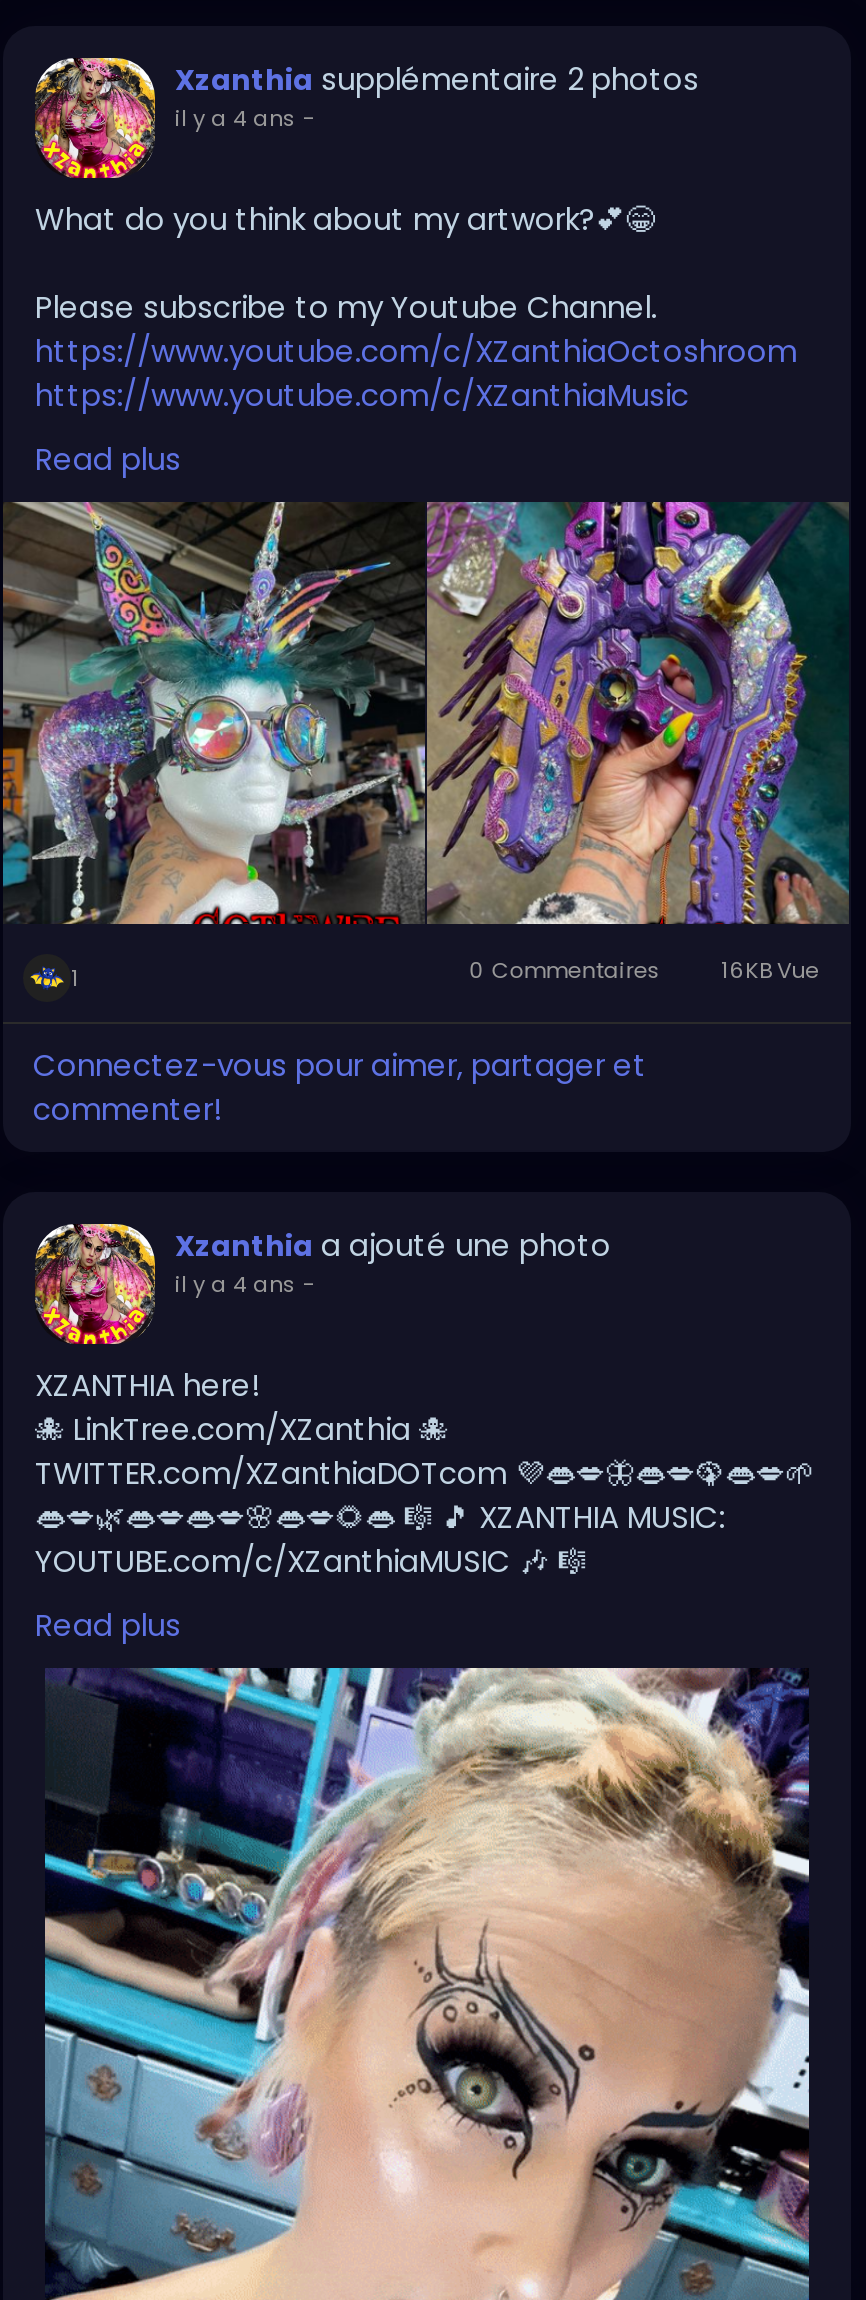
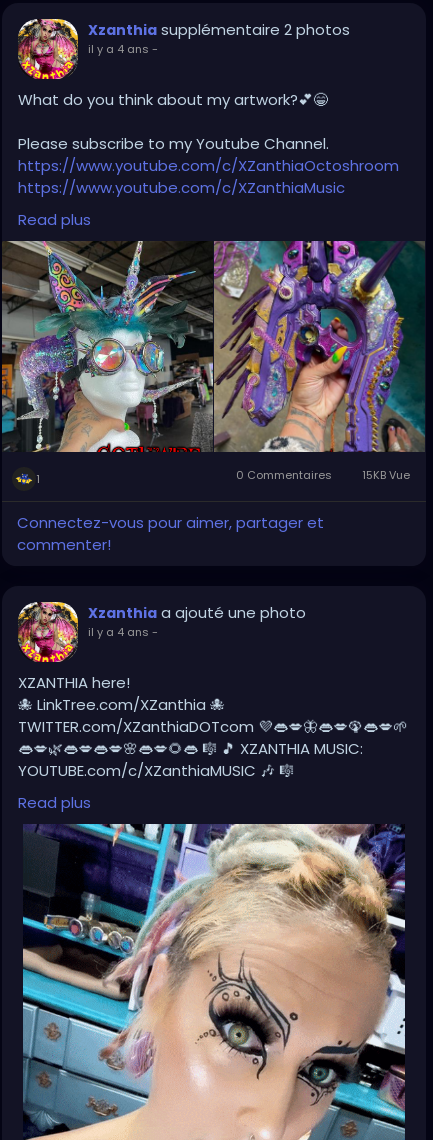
[715,954,819,986] 16KB Vue -> [359,467,410,483] 15KB Vue

